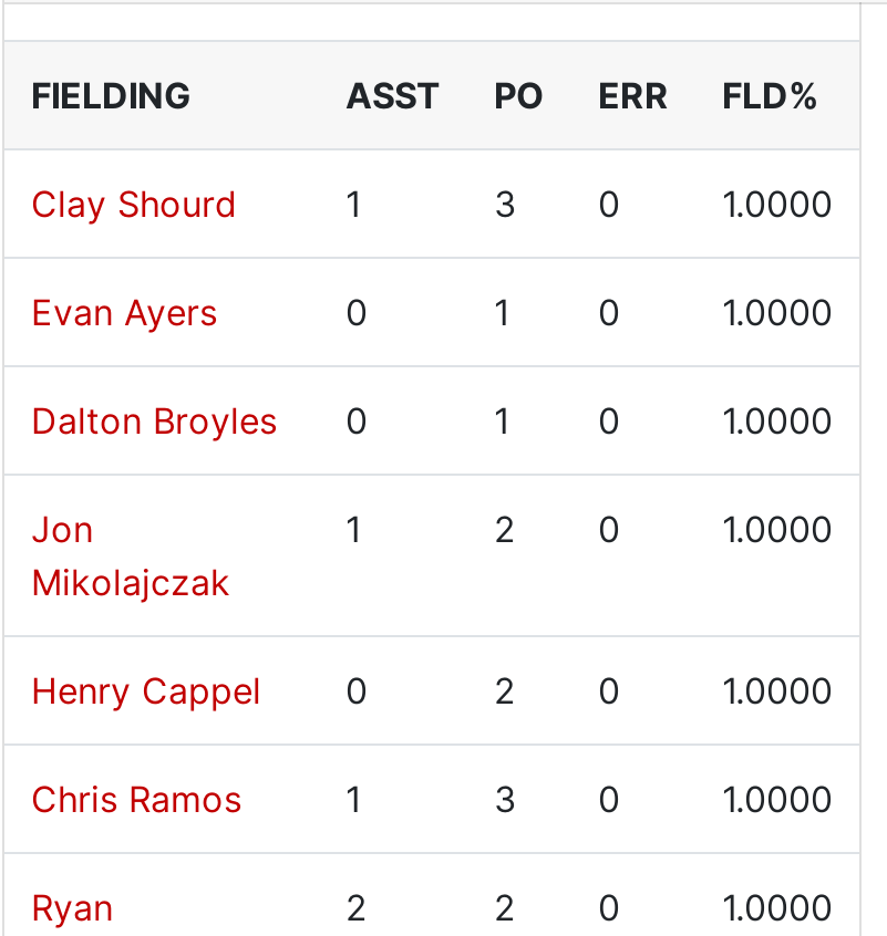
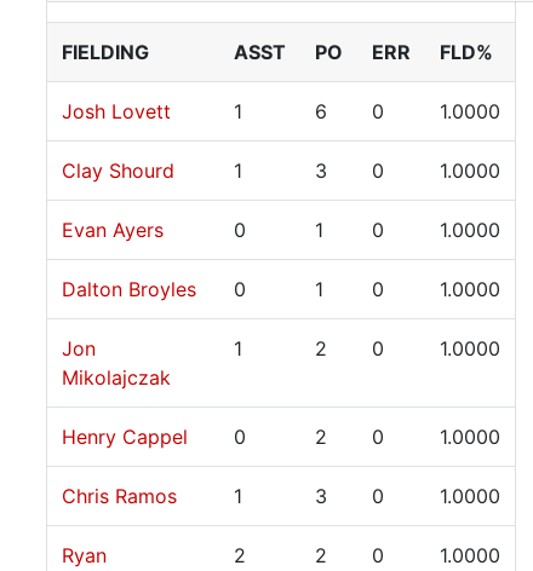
none -> [62,99,500,123] Josh Lovett | 1 | 6 | 0 | 1.0000

